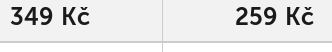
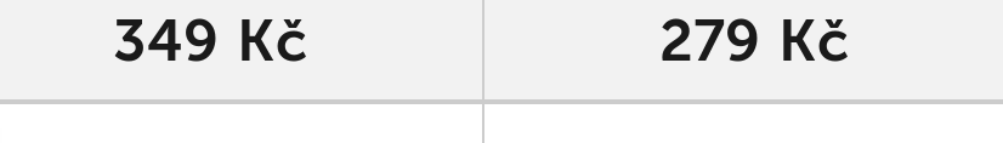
[234,2,313,31] 259 Kč -> [659,5,849,75] 279 Kč

